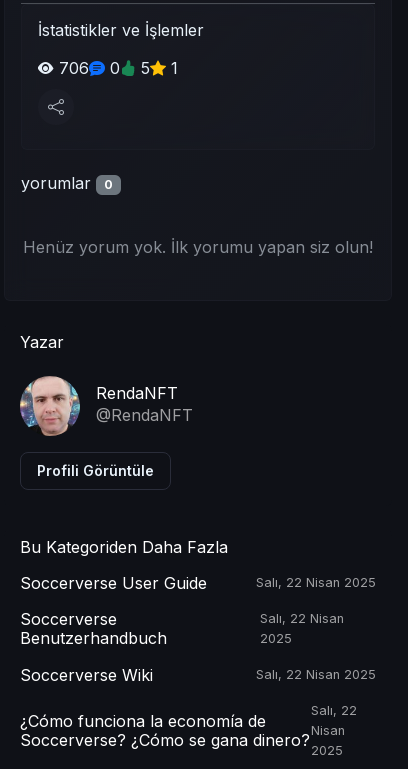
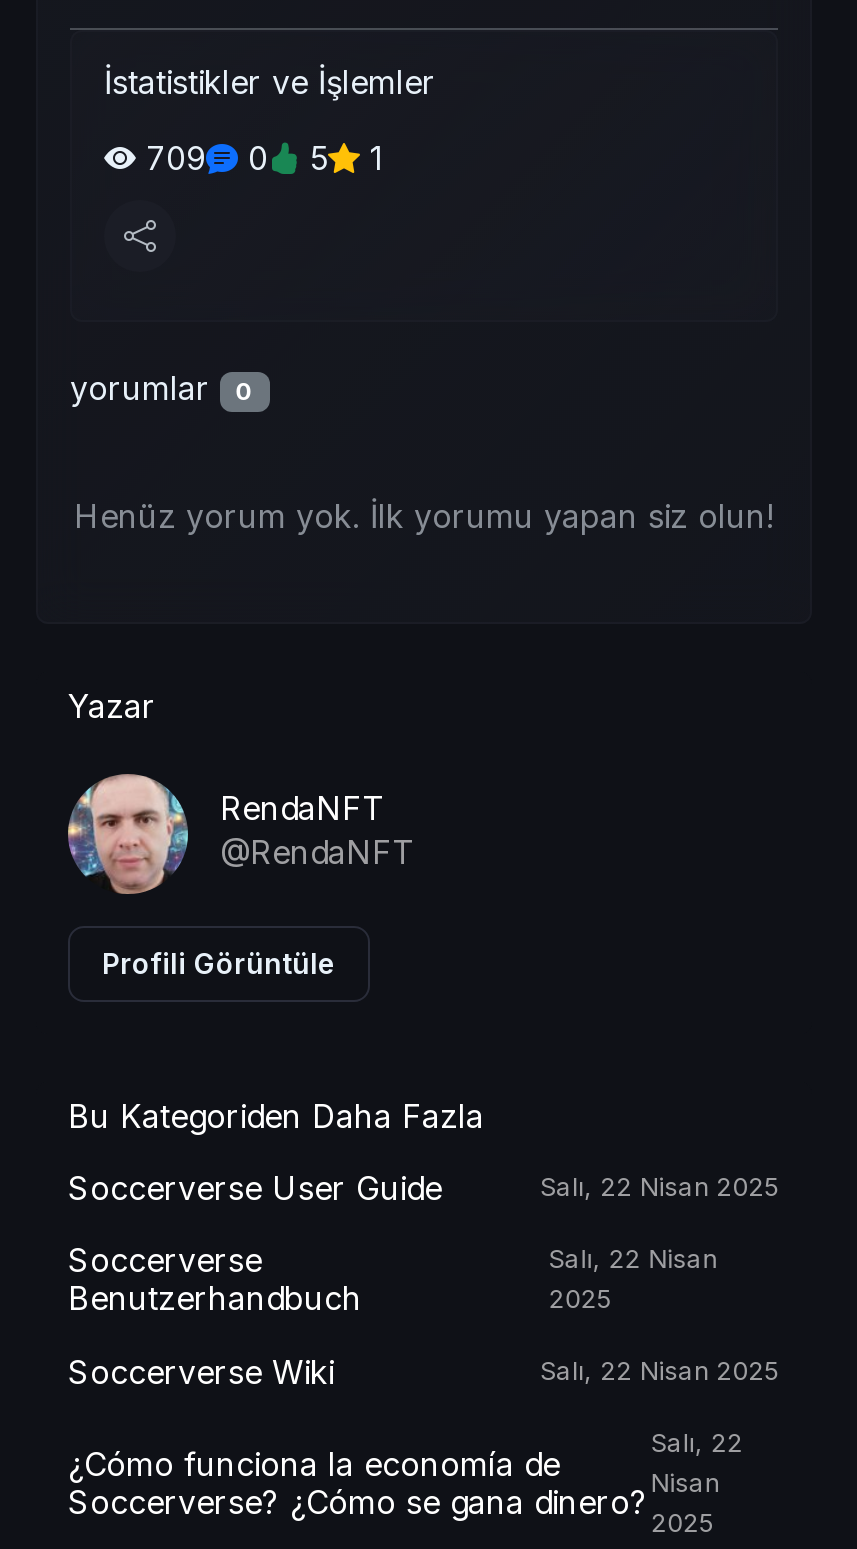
[59,58,178,78] 706 0 5 1 -> [146,138,384,178] 709 0 5 1

